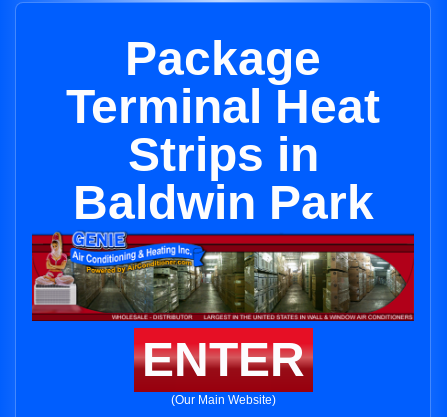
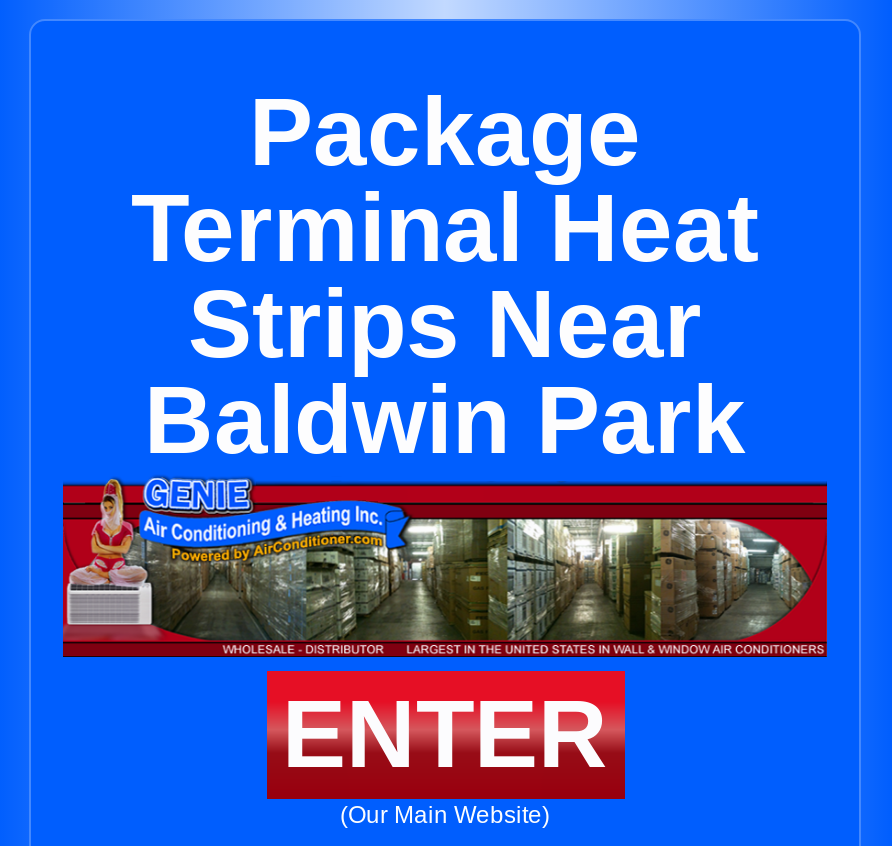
[127,128,318,181] Strips in -> [188,271,702,377] Strips Near

